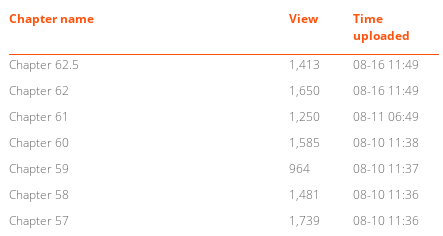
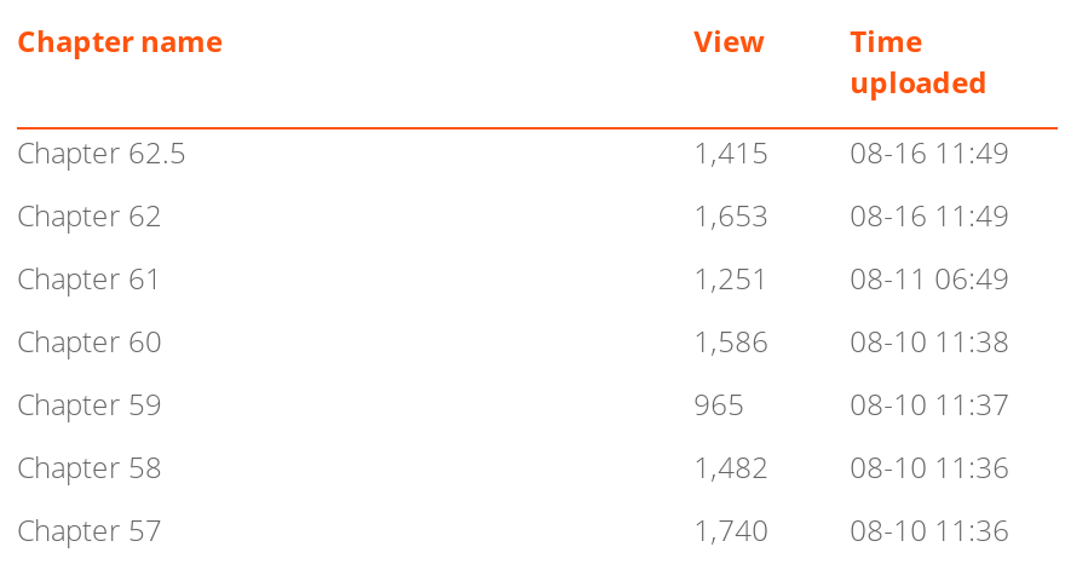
[289,56,419,73] 1,413 08-16 11:49 -> [694,133,1010,174] 1,415 08-16 11:49
[289,82,419,99] 1,650 08-16 11:49 -> [694,196,1010,237] 1,653 08-16 11:49
[289,108,419,125] 1,250 08-11 06:49 -> [694,259,1010,300] 1,251 08-11 06:49
[289,134,419,151] 1,585 08-10 11:38 -> [694,322,1010,363] 1,586 08-10 11:38
[289,160,310,177] 964 -> [694,385,744,426] 965
[289,186,419,203] 1,481 08-10 11:36 -> [694,448,1010,489] 1,482 08-10 11:36
[289,212,419,229] 1,739 08-10 11:36 -> [694,511,1010,552] 1,740 08-10 11:36

